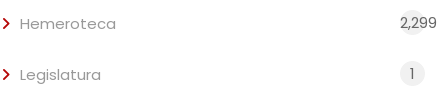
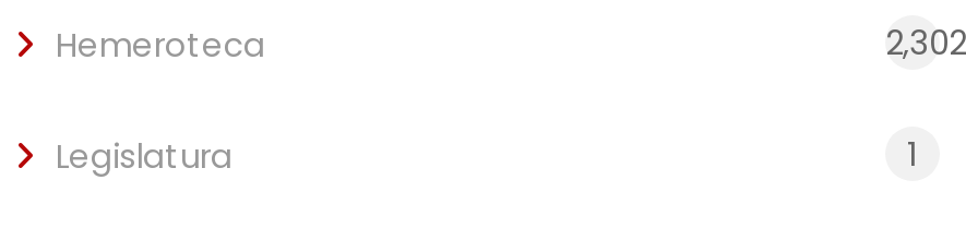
[400,12,437,33] 2,299 -> [885,19,966,65] 2,302

